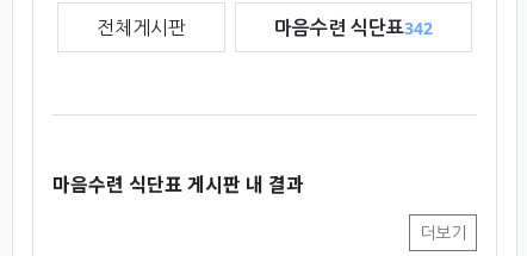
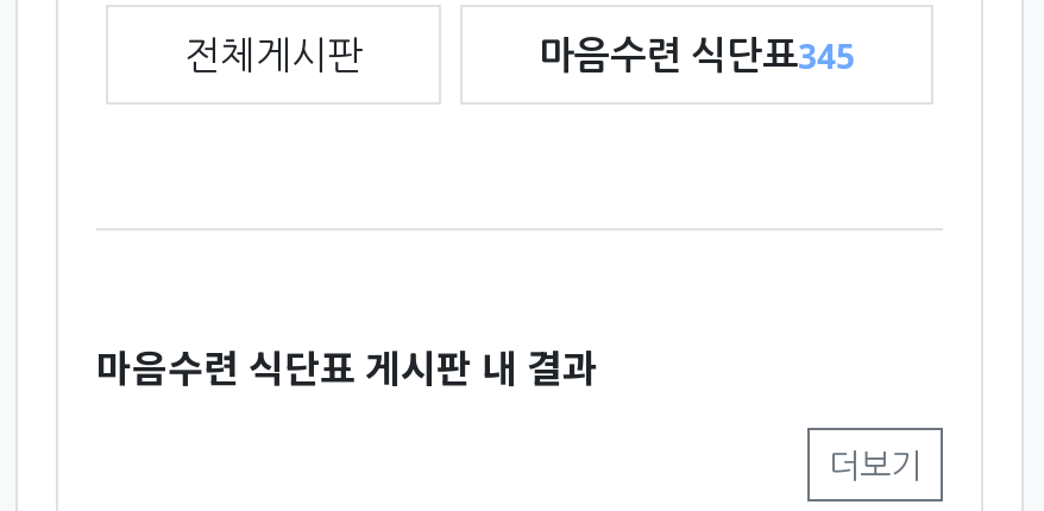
[274,14,433,40] 마음수련 식단표342 -> [539,29,855,81] 마음수련 식단표345

